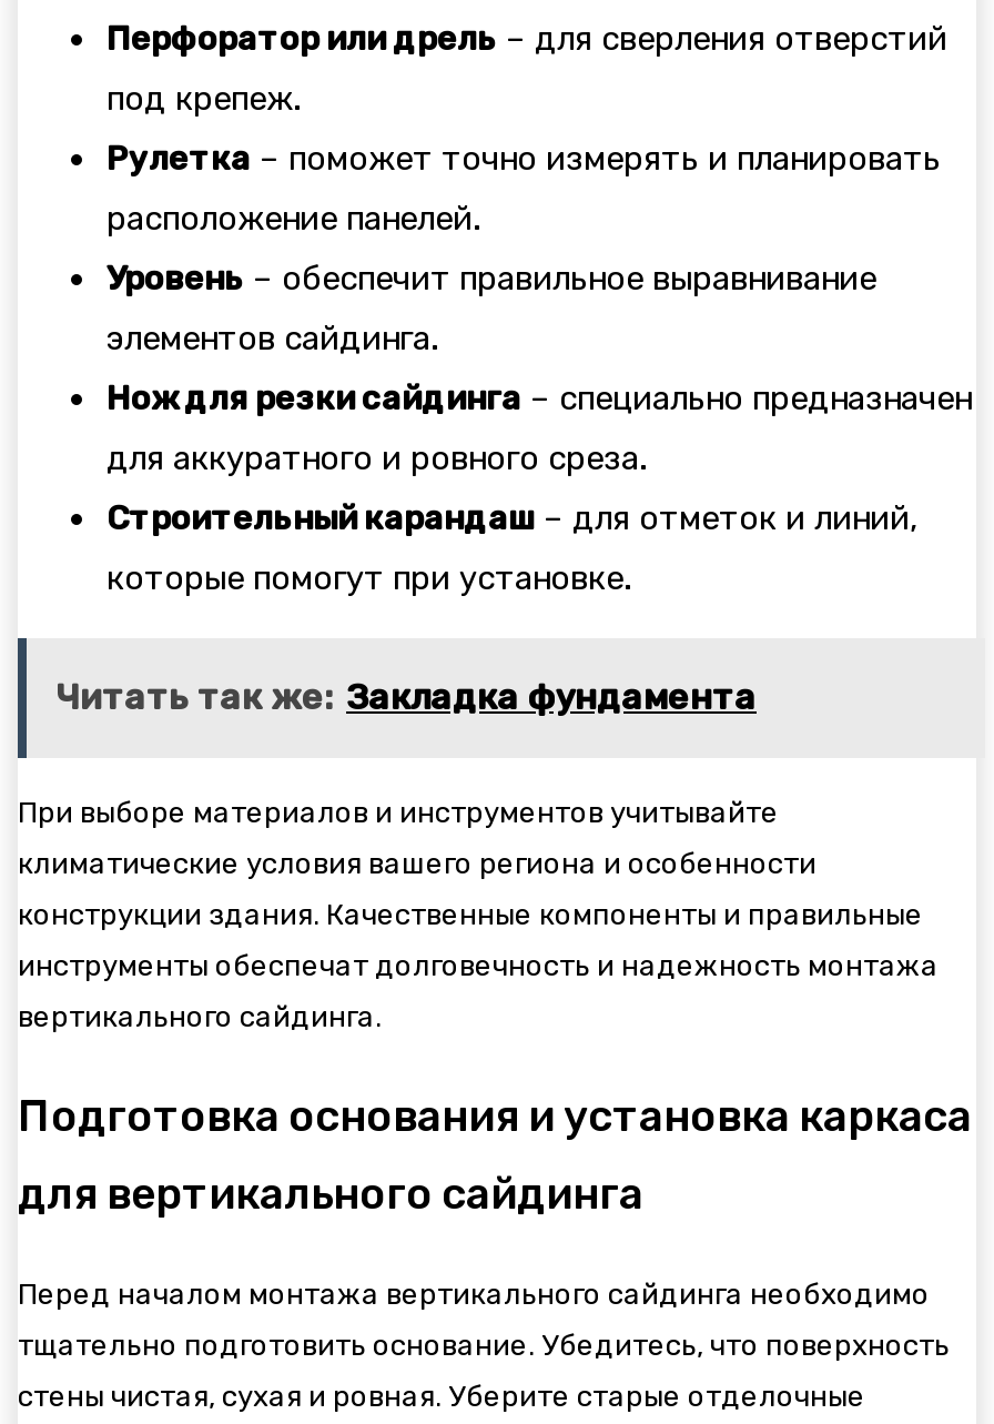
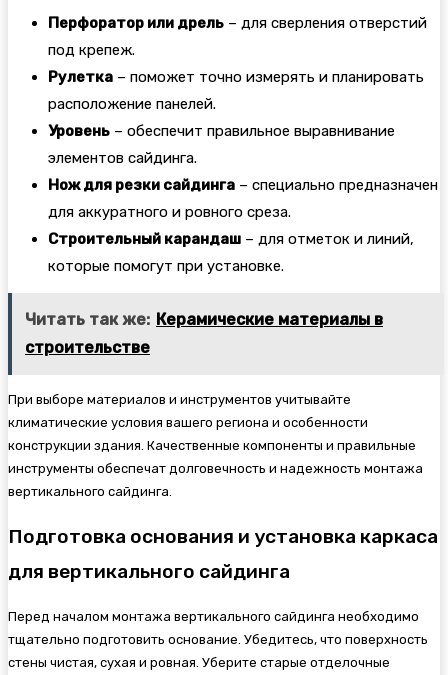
[55,675,757,717] Читать так же: Закладка фундамента -> [25,310,383,357] Читать так же: Керамические материалы в | строительстве

